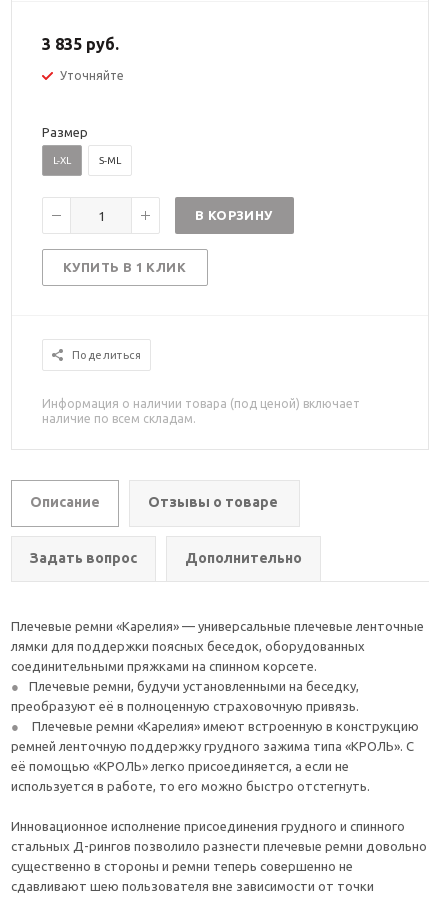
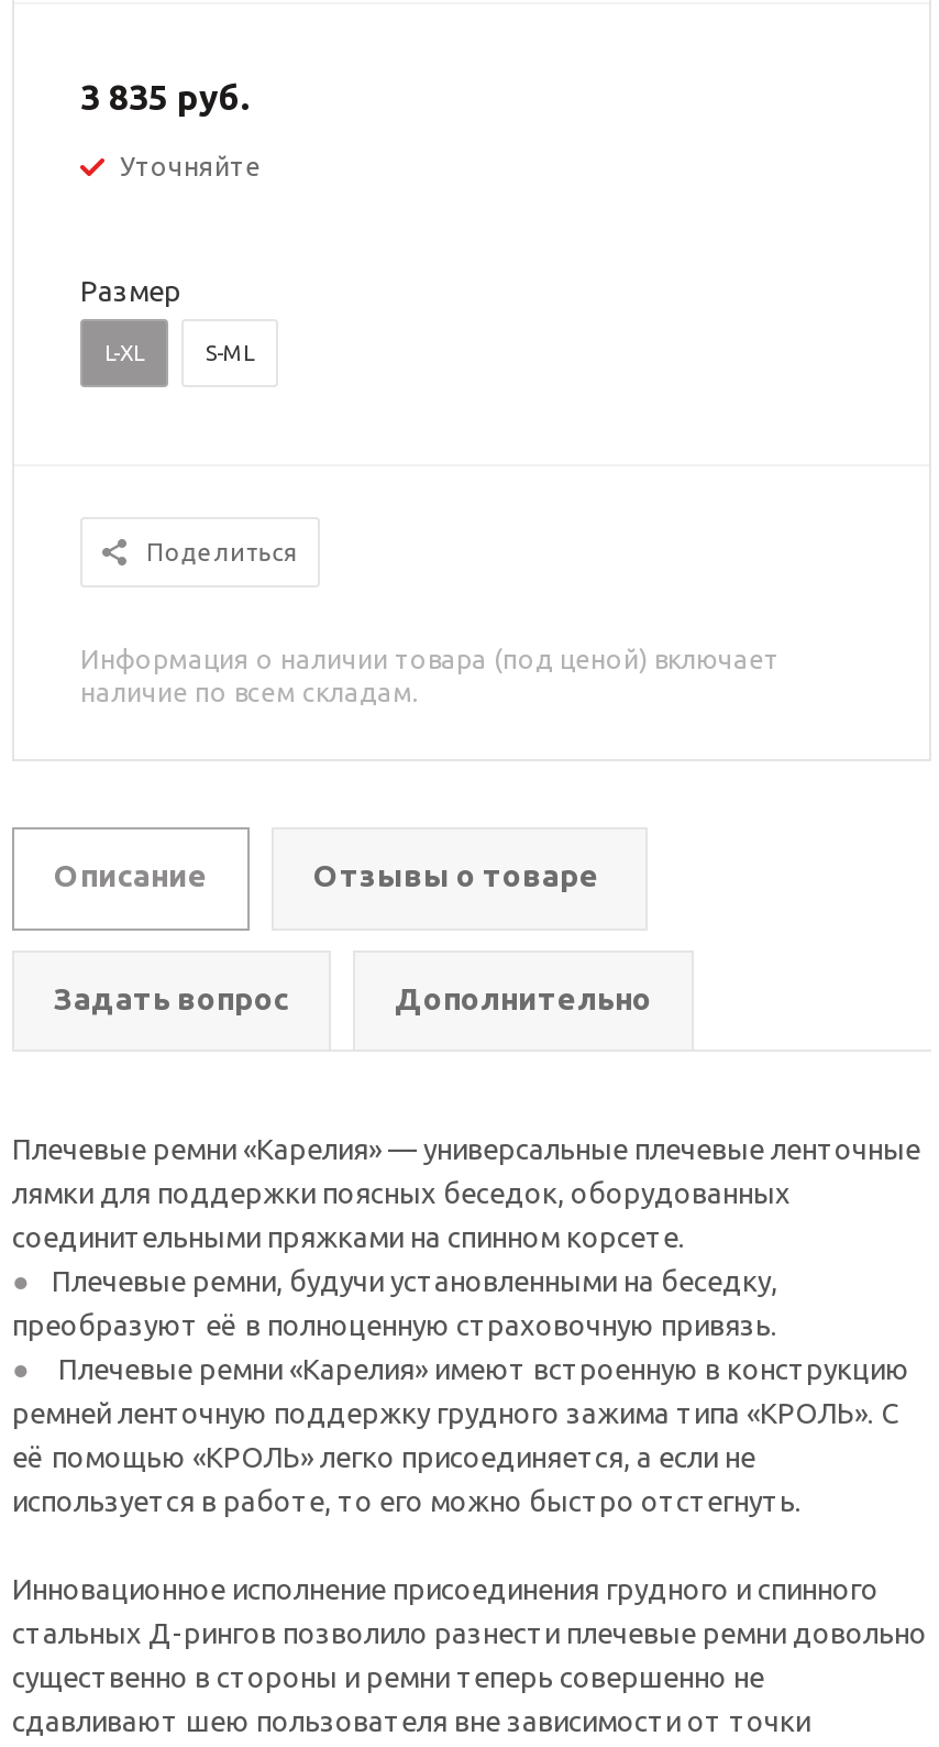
[195,208,273,222] В КОРЗИНУ -> none
[63,260,186,274] КУПИТЬ В 1 КЛИК -> none

